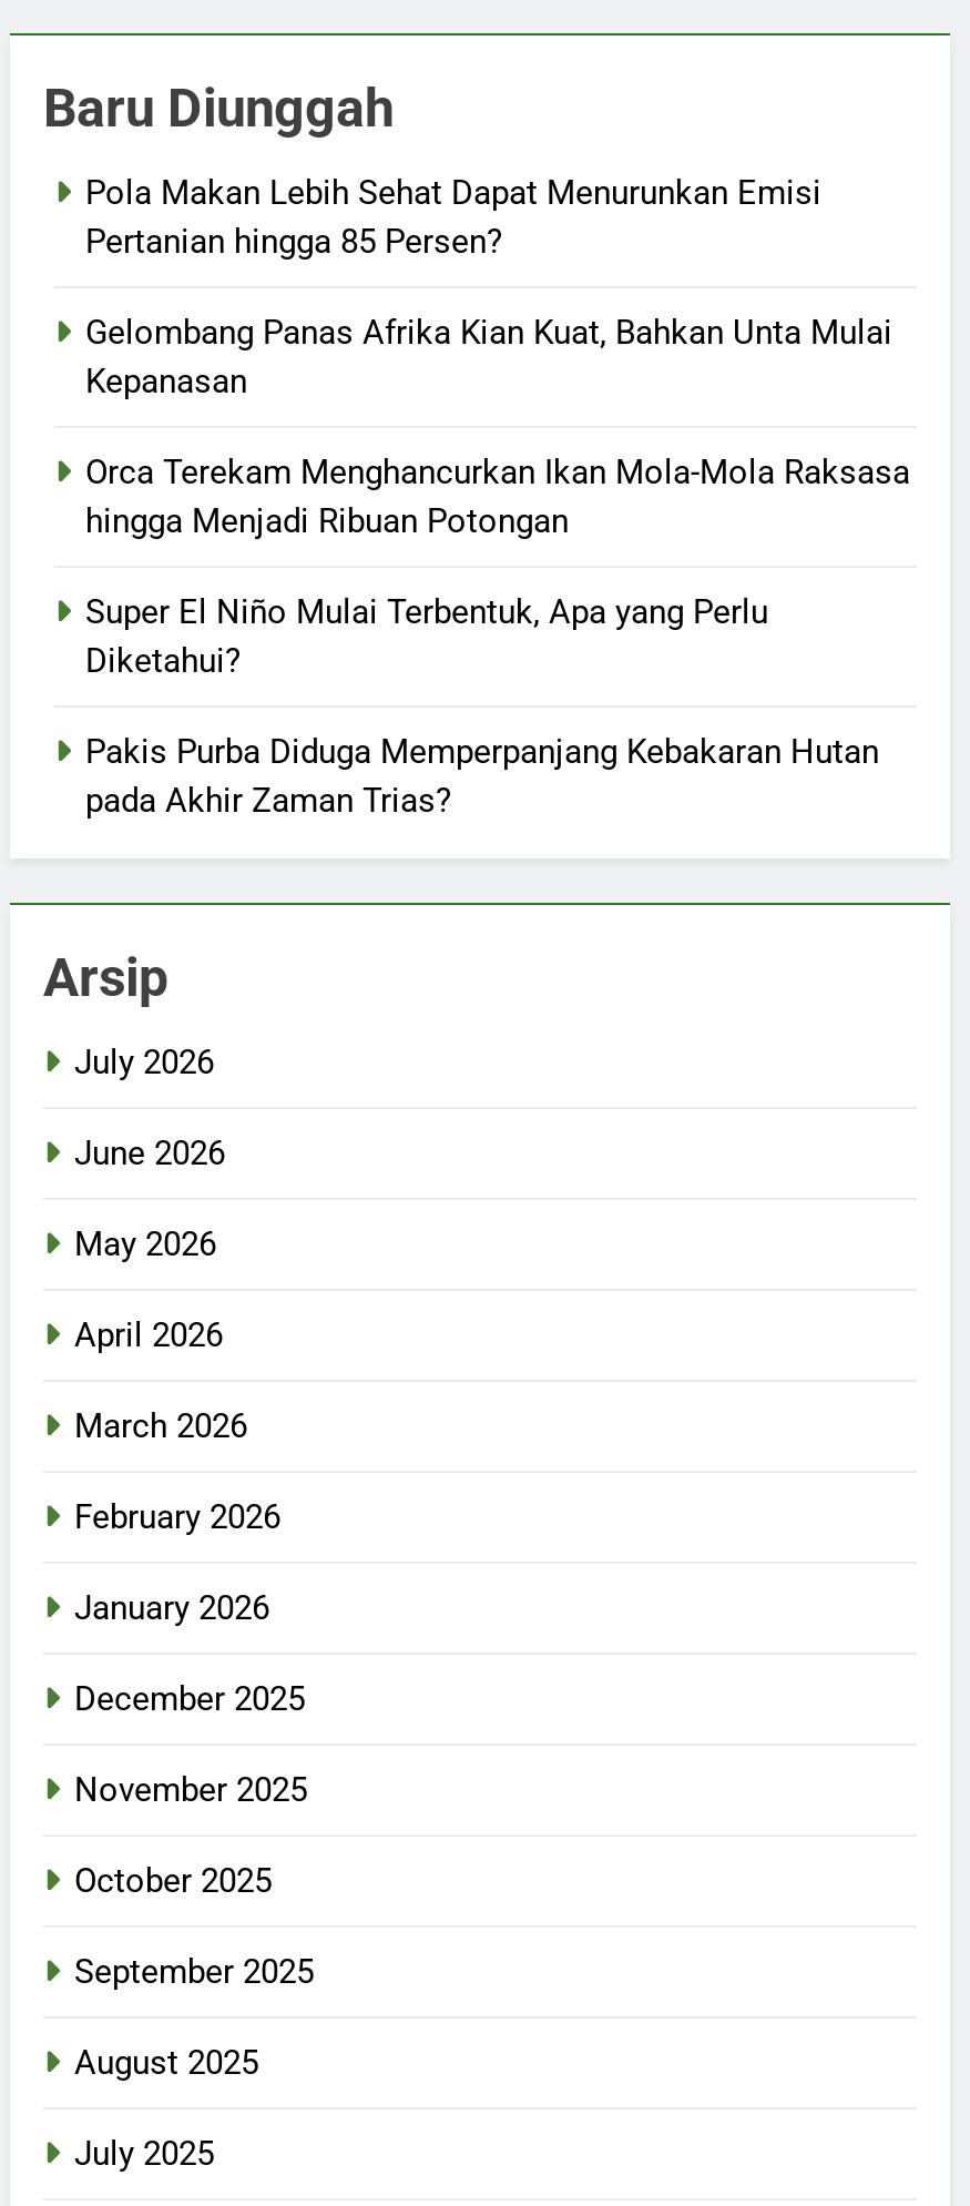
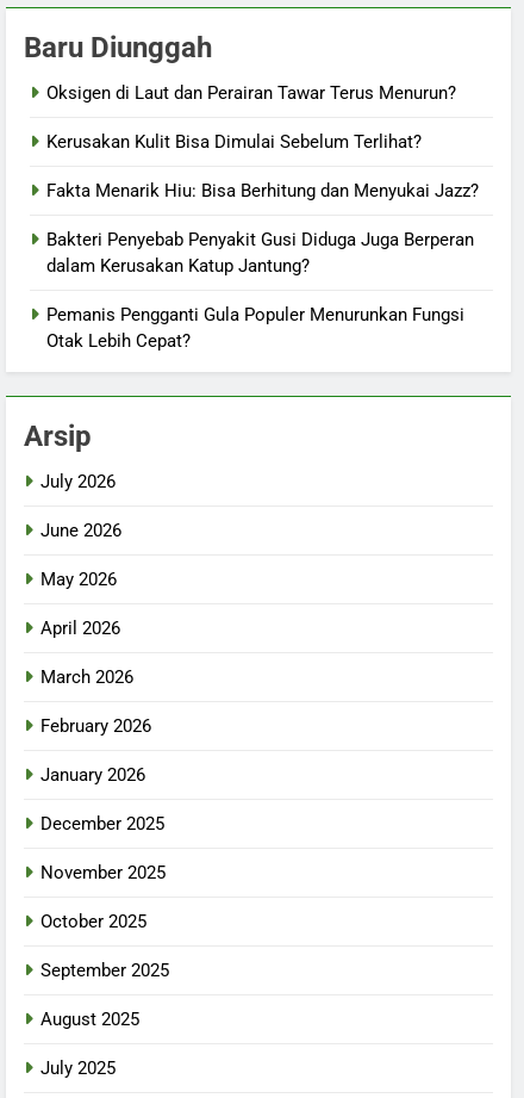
[85,174,821,262] Pola Makan Lebih Sehat Dapat Menurunkan Emisi | Pertanian hingga 85 Persen? -> [46,83,456,104] Oksigen di Laut dan Perairan Tawar Terus Menurun?
[85,313,892,402] Gelombang Panas Afrika Kian Kuat, Bahkan Unta Mulai | Kepanasan -> [46,131,422,153] Kerusakan Kulit Bisa Dimulai Sebelum Terlihat?
[85,453,910,542] Orca Terekam Menghancurkan Ikan Mola-Mola Raksasa | hingga Menjadi Ribuan Potongan -> [46,180,479,202] Fakta Menarik Hiu: Bisa Berhitung dan Menyukai Jazz?
[85,593,768,682] Super El Niño Mulai Terbentuk, Apa yang Perlu | Diketahui? -> [46,229,474,277] Bakteri Penyebab Penyakit Gusi Diduga Juga Berperan | dalam Kerusakan Katup Jantung?
[85,733,879,821] Pakis Purba Diduga Memperpanjang Kebakaran Hutan | pada Akhir Zaman Trias? -> [46,304,464,352] Pemanis Pengganti Gula Populer Menurunkan Fungsi | Otak Lebih Cepat?

